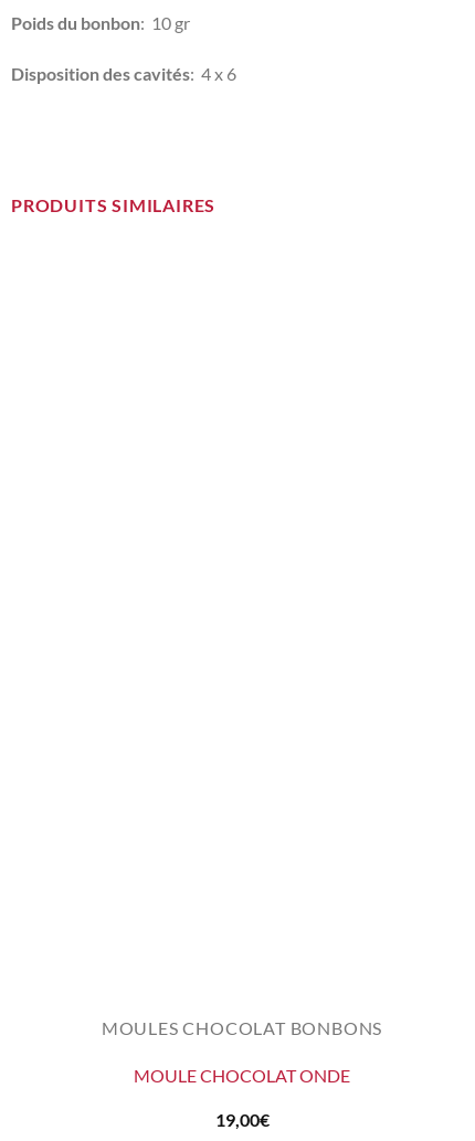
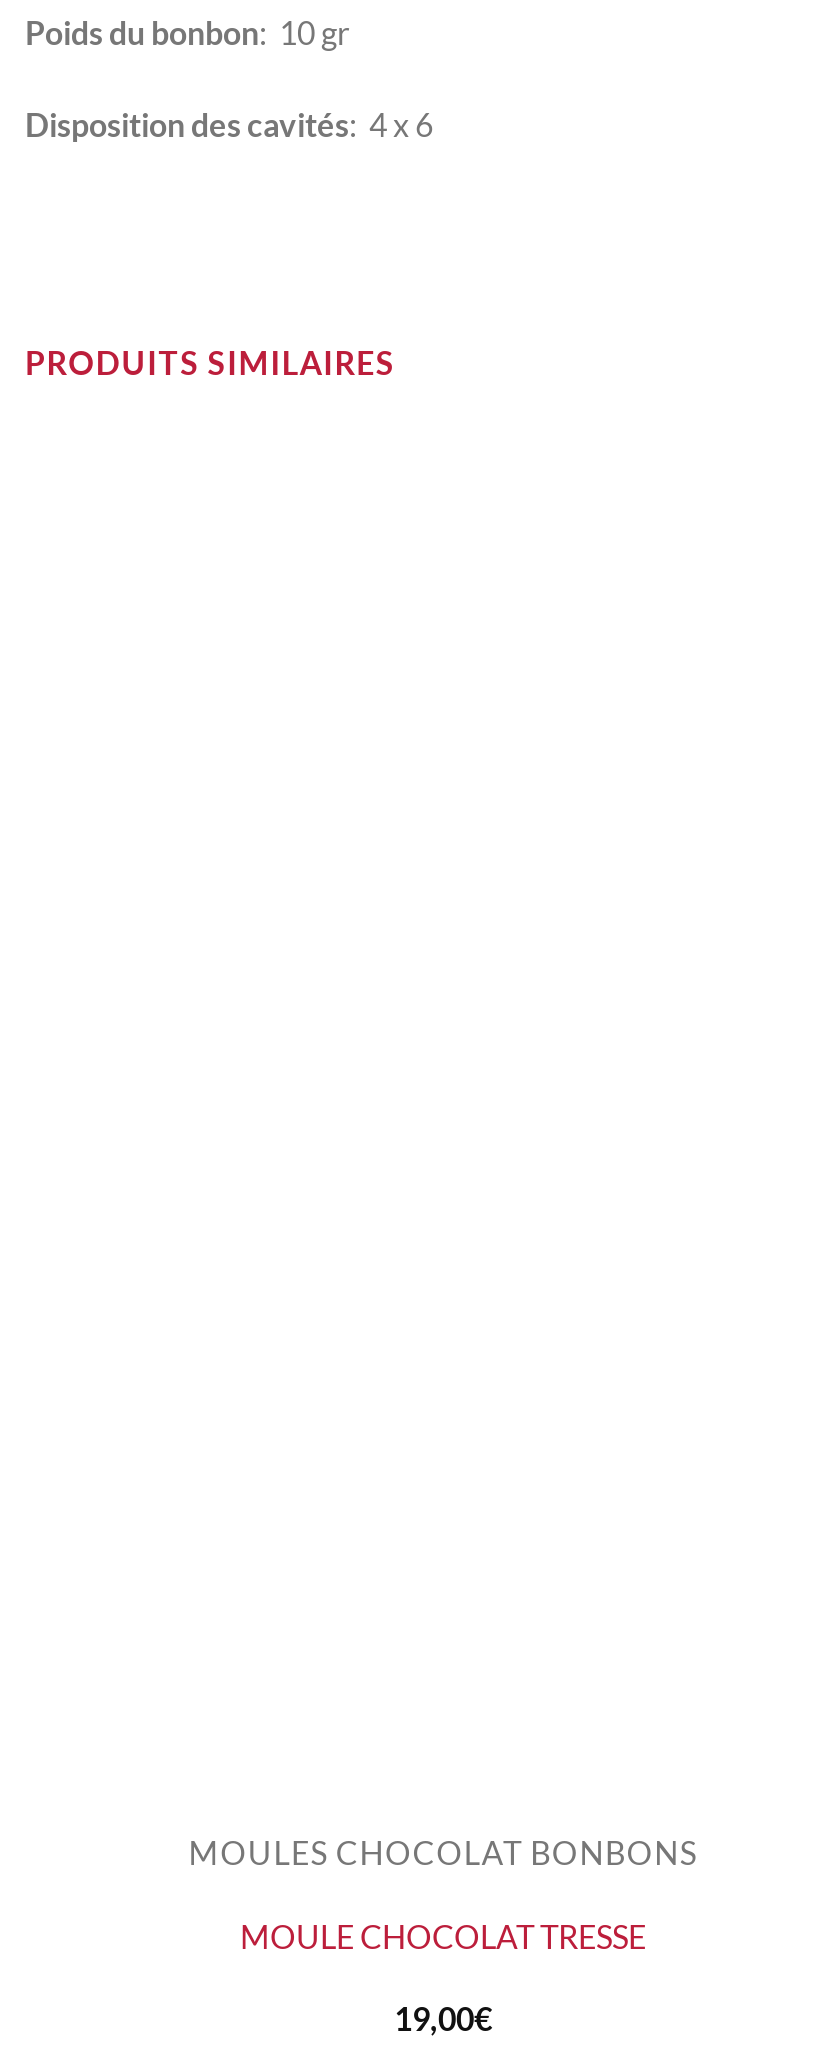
[134,1064,350,1085] MOULE CHOCOLAT ONDE -> [240,1918,646,1956] MOULE CHOCOLAT TRESSE

